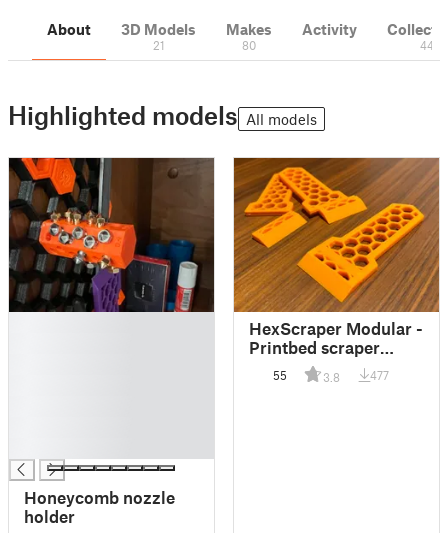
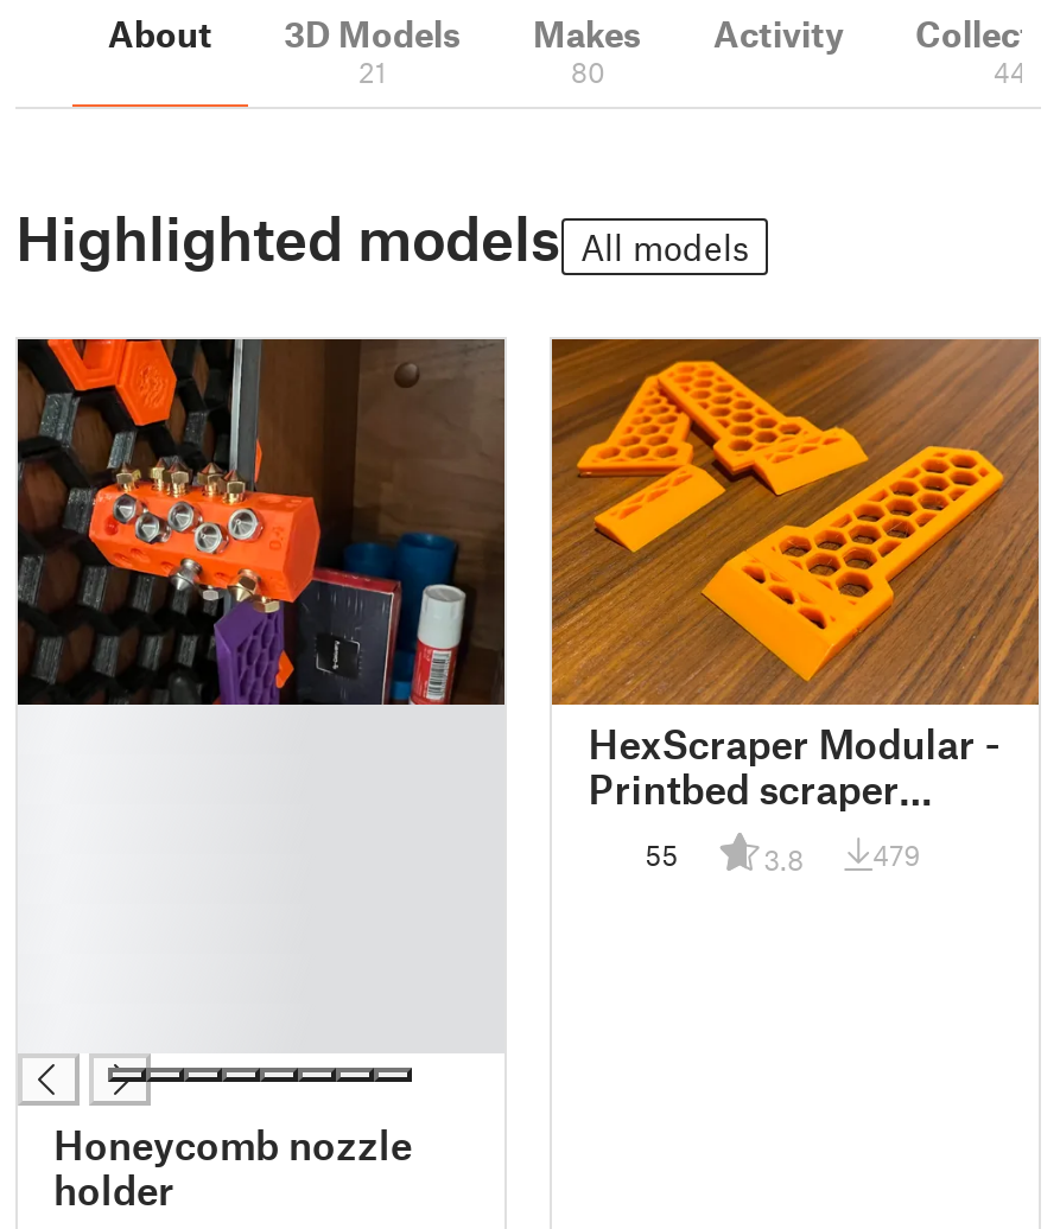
[370,368,389,382] 477 -> [873,838,920,871] 479

